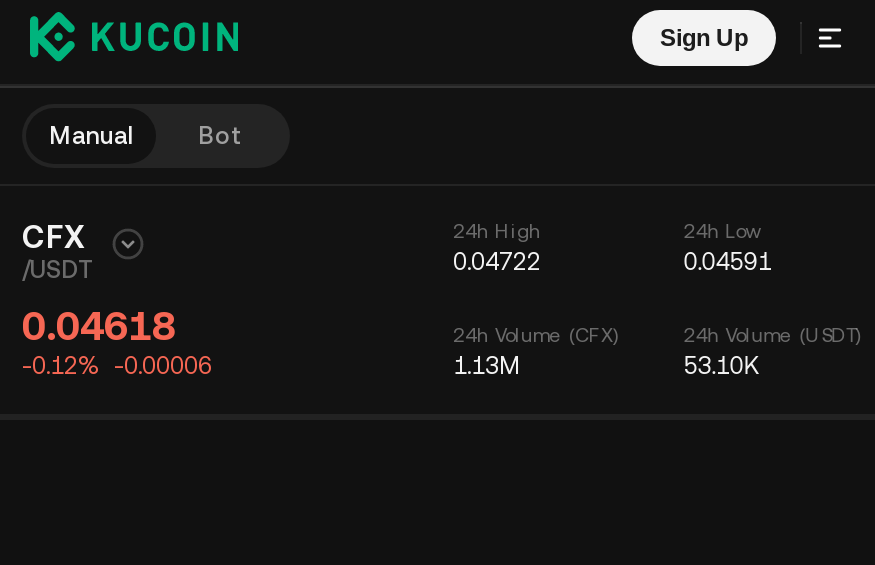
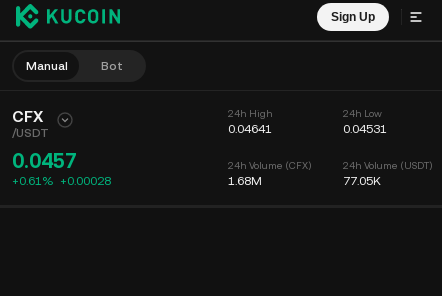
[453,248,541,276] 0.04722 -> [227,122,271,136] 0.04641
[683,248,771,276] 0.04591 -> [343,122,387,136] 0.04531
[22,302,212,380] 0.04618 | -0.12% -0.00006 -> [12,149,111,188] 0.0457 | +0.61% +0.00028
[453,352,521,380] 1.13M -> [227,174,261,188] 1.68M
[683,352,759,380] 53.10K -> [343,174,381,188] 77.05K

